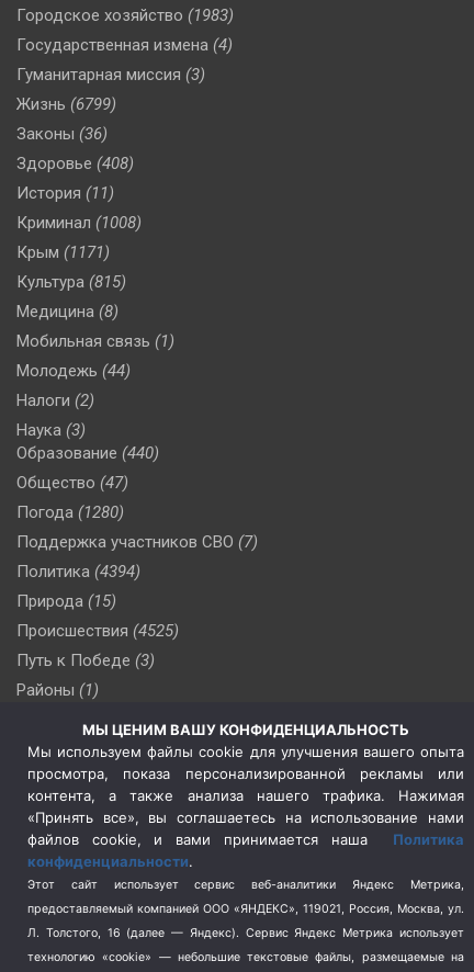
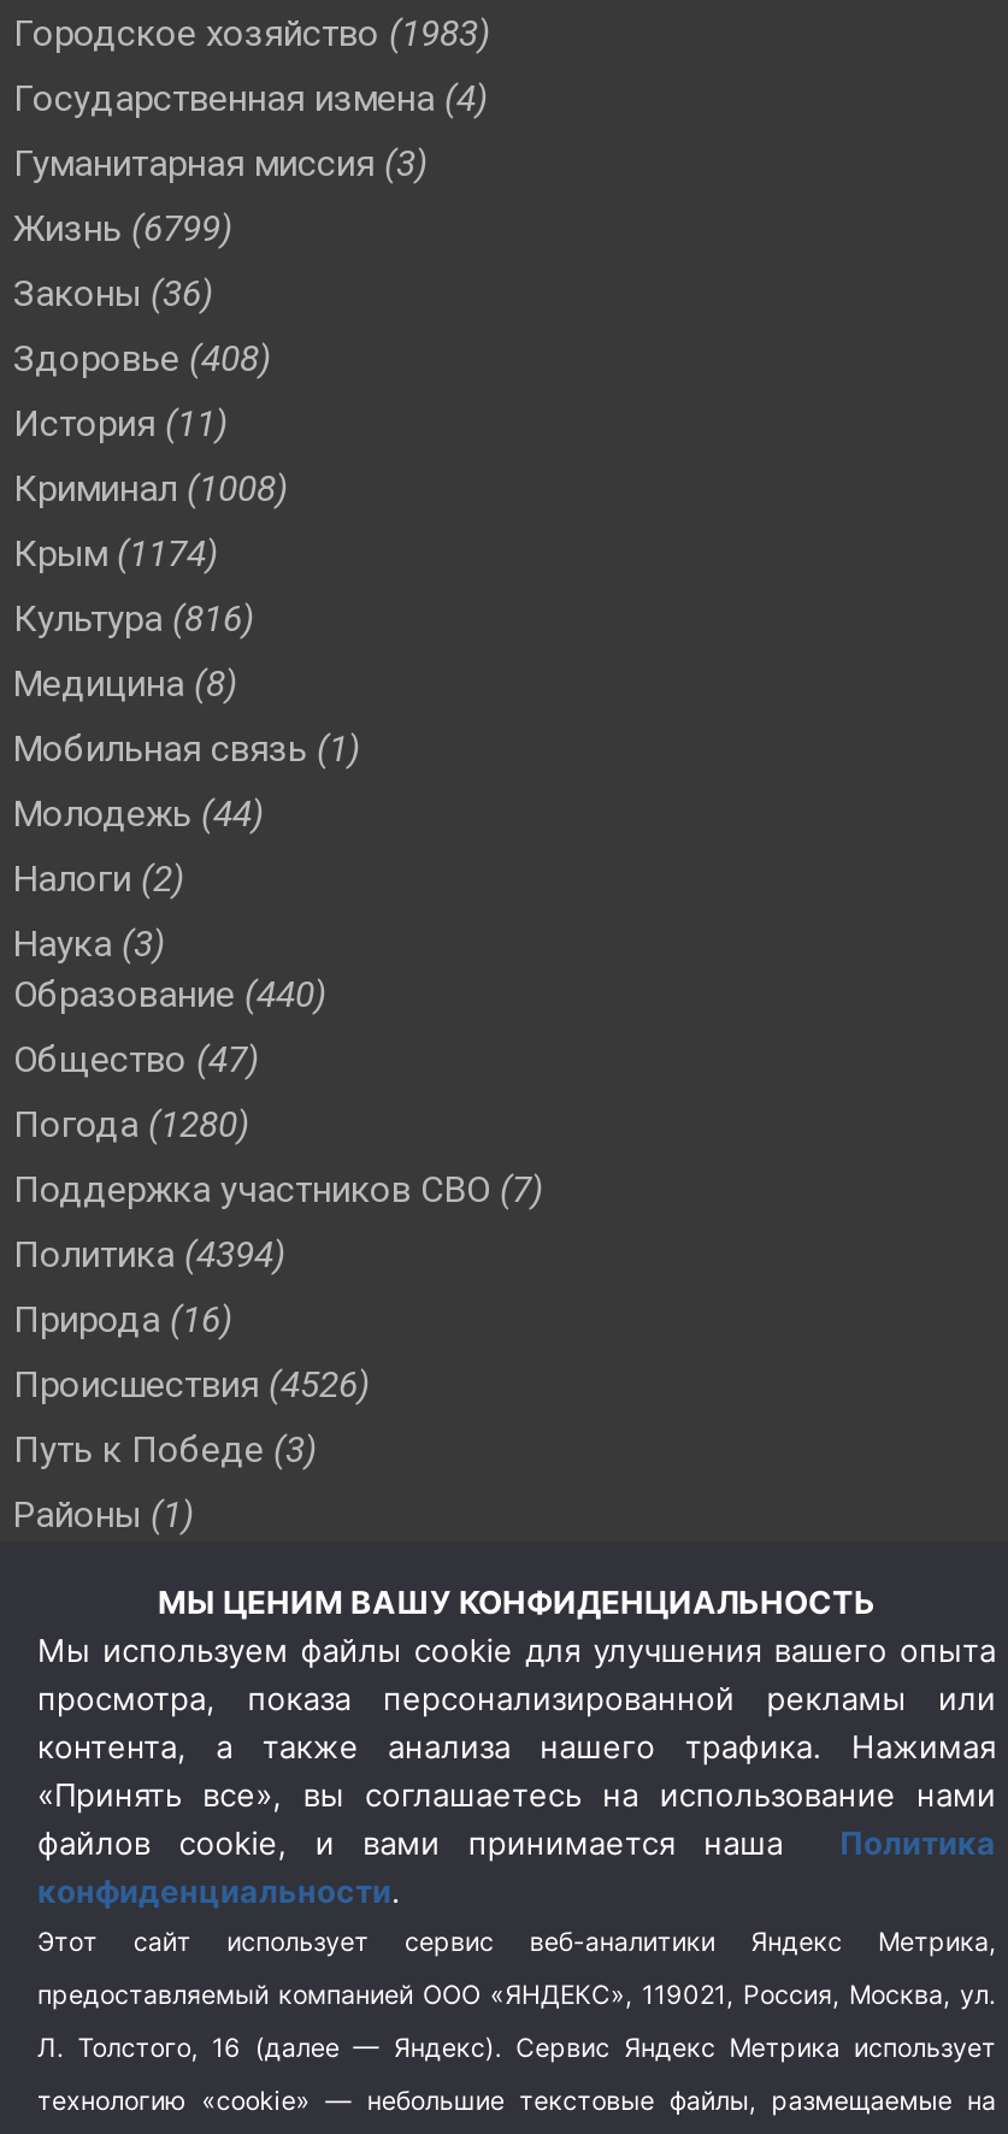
[16,242,110,262] Крым (1171) -> [13,532,218,575] Крым (1174)
[16,272,126,292] Культура (815) -> [13,597,254,640] Культура (816)
[16,591,116,611] Природа (15) -> [13,1298,232,1341] Природа (16)
[16,621,179,640] Происшествия (4525) -> [13,1363,370,1406] Происшествия (4526)

